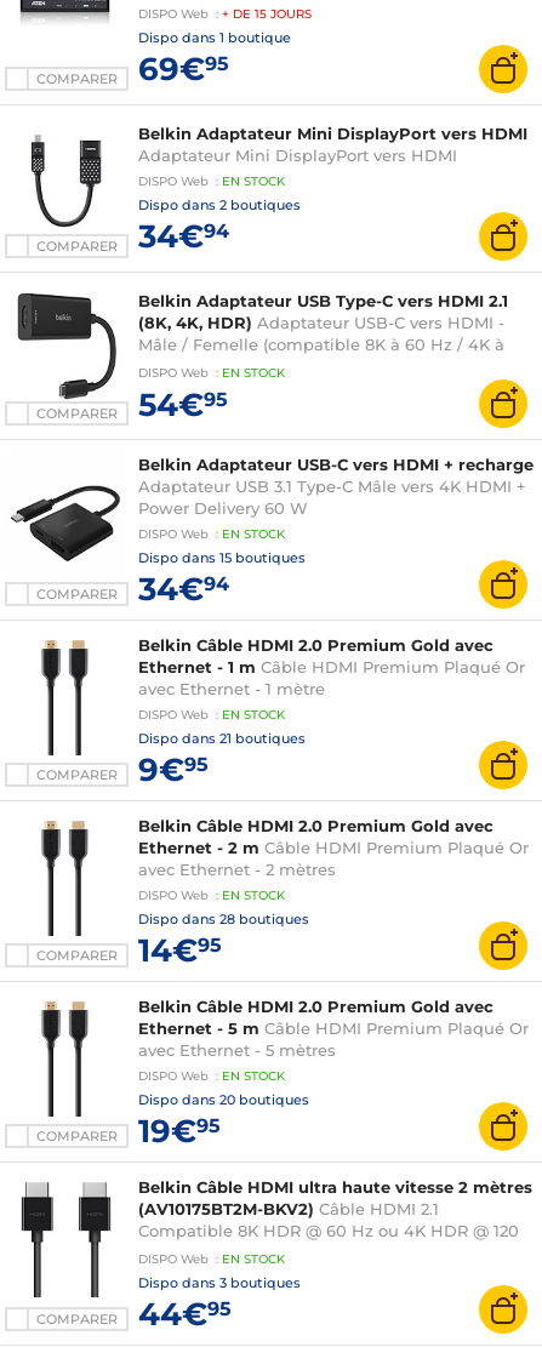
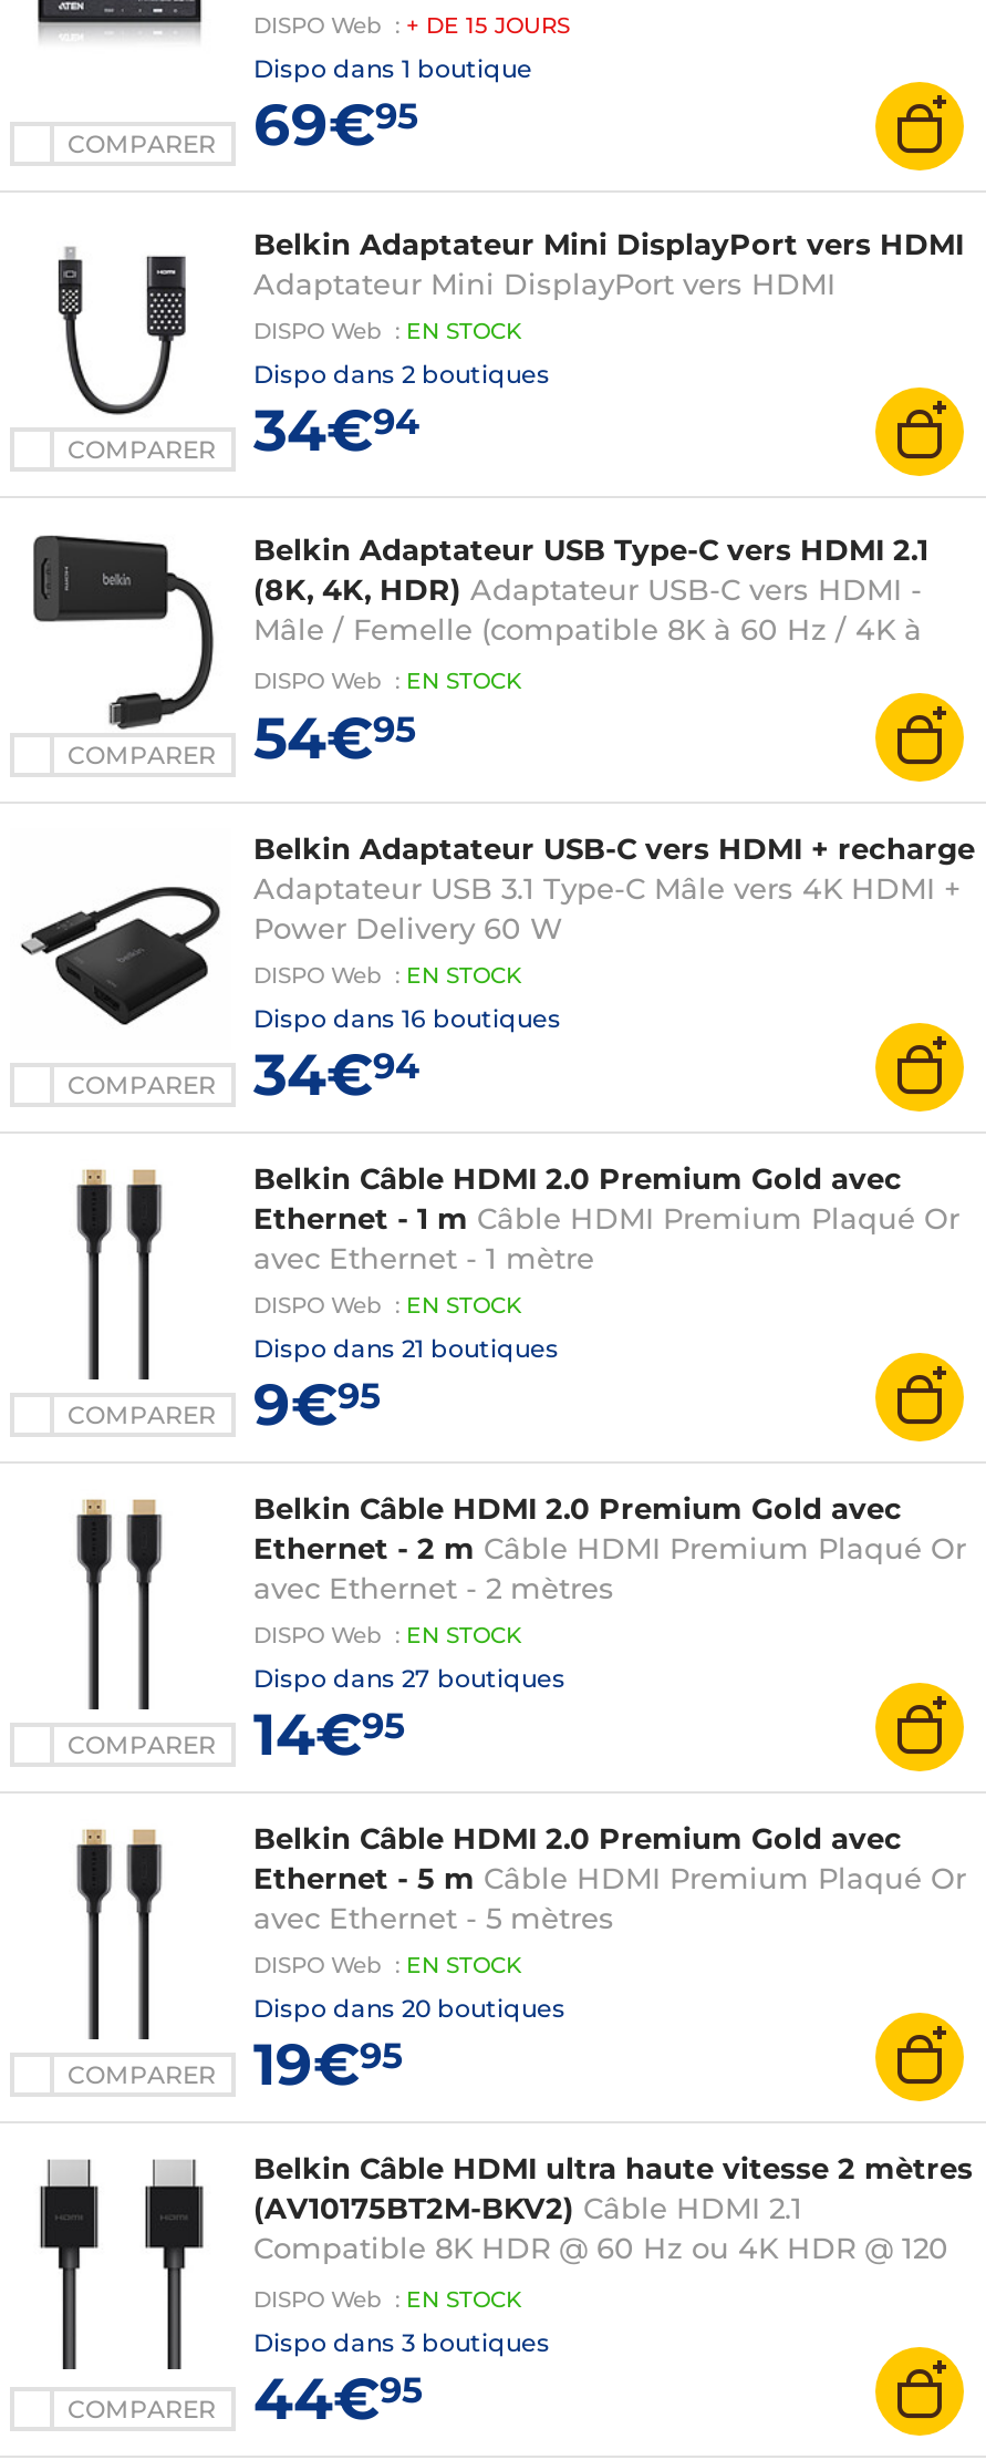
[138,549,306,566] Dispo dans 15 boutiques -> [253,1003,561,1034] Dispo dans 16 boutiques
[138,911,309,928] Dispo dans 28 boutiques -> [253,1663,565,1694] Dispo dans 27 boutiques

